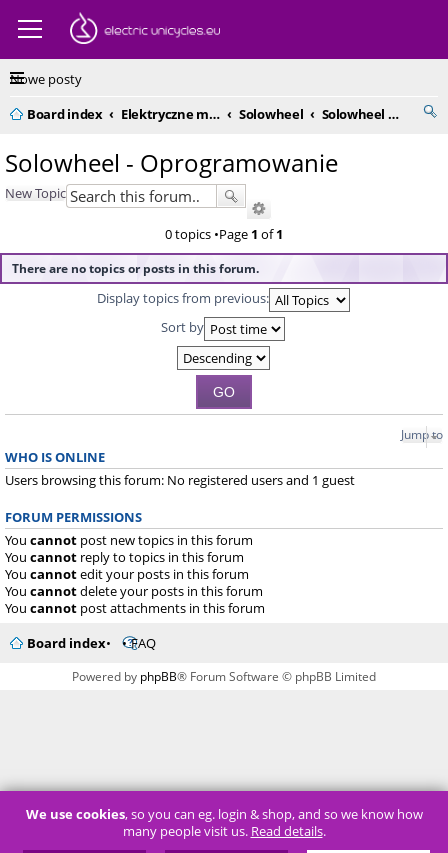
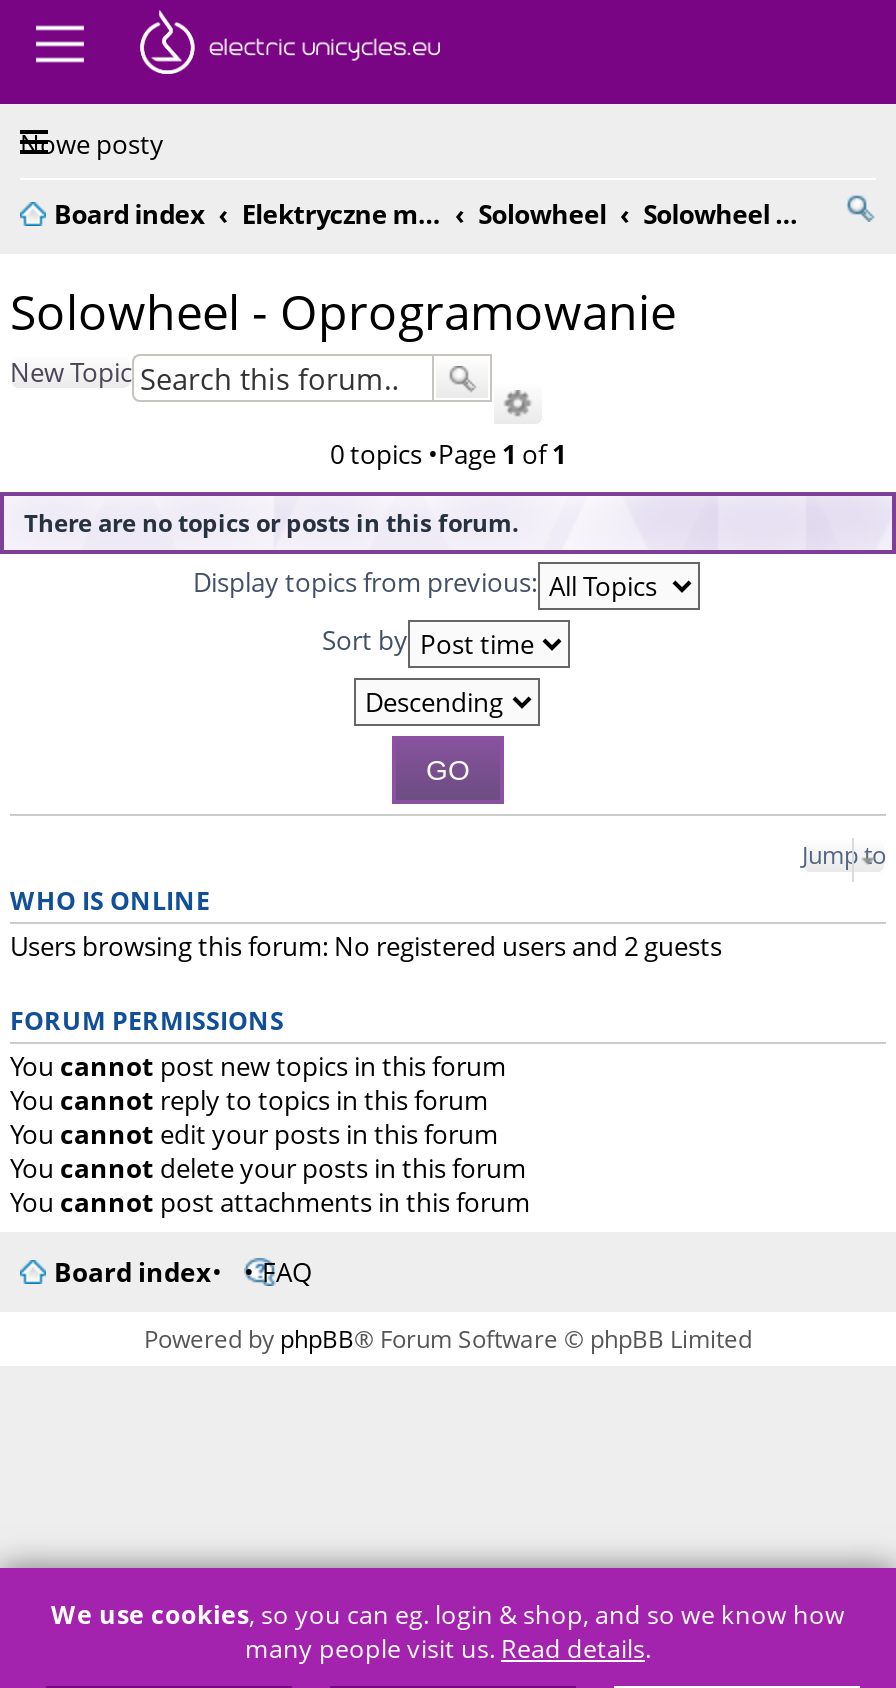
[5,471,355,489] Users browsing this forum: No registered users and 1 guest -> [10,928,722,964] Users browsing this forum: No registered users and 2 guests

